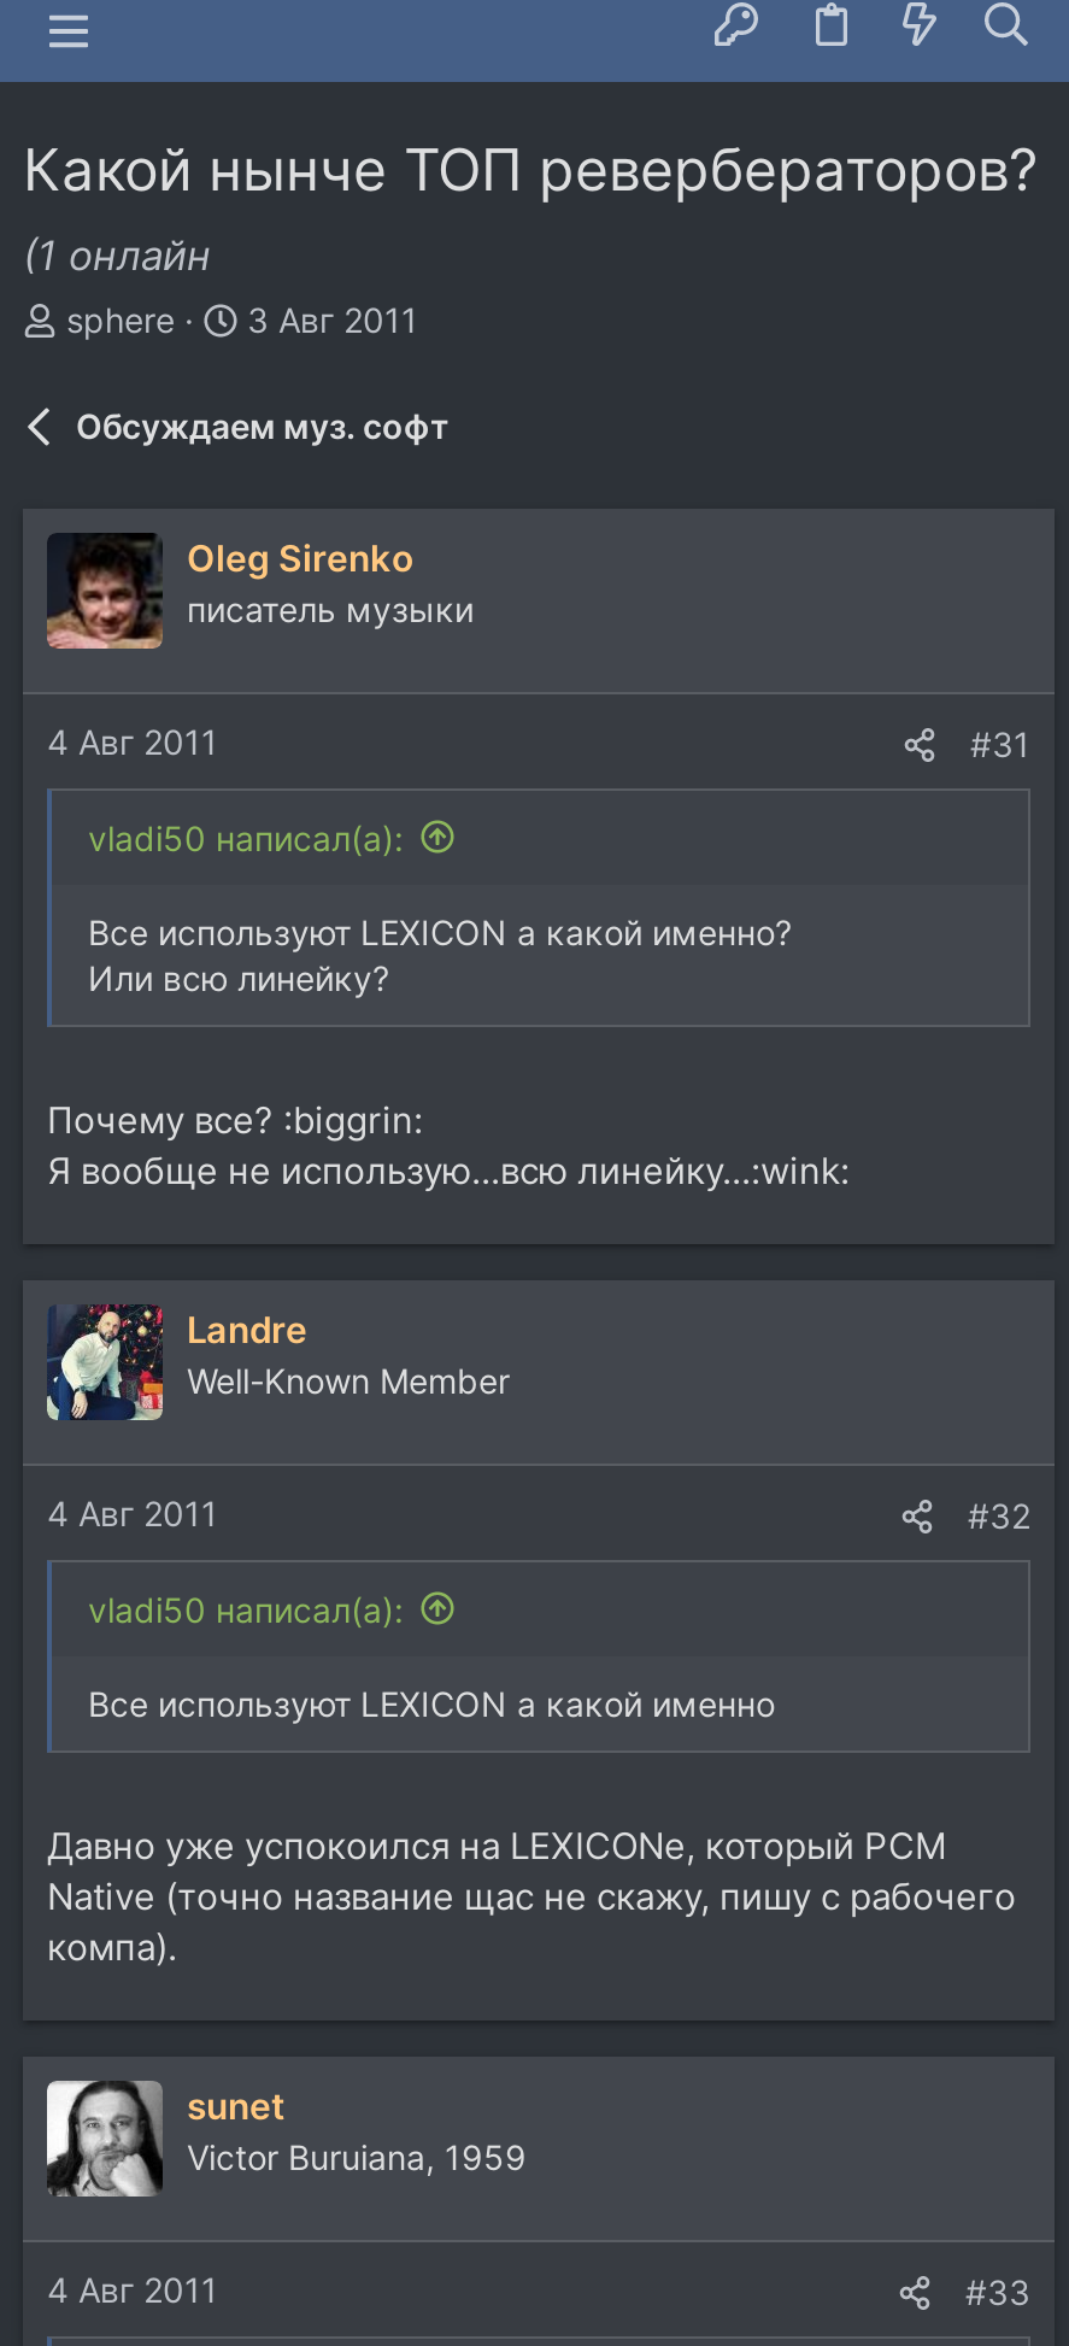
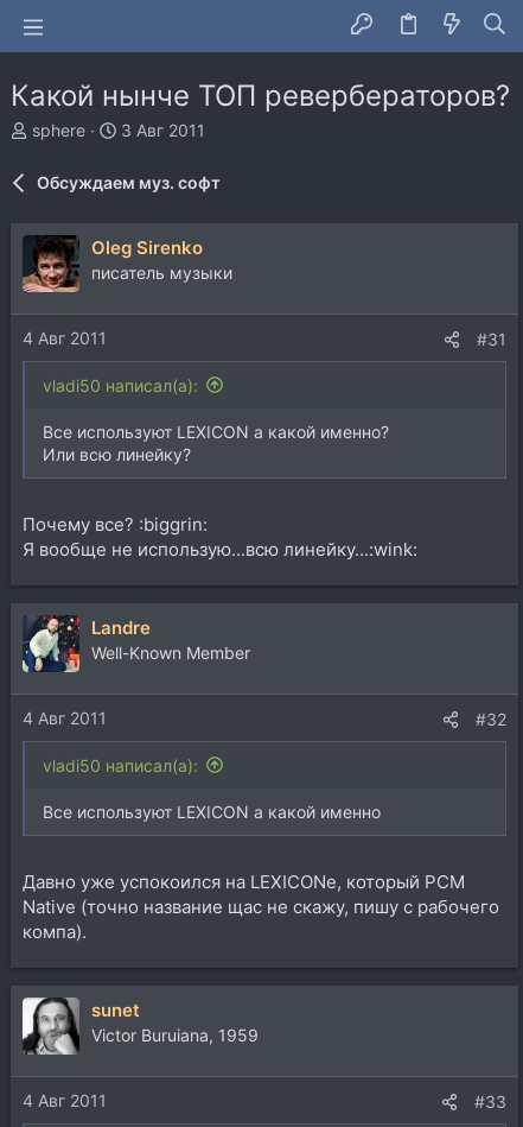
[23,231,211,280] (1 онлайн -> none

